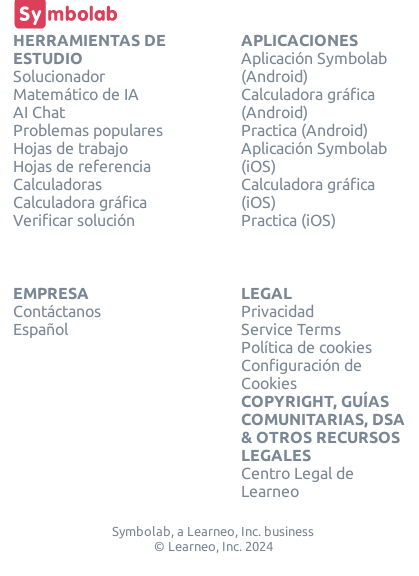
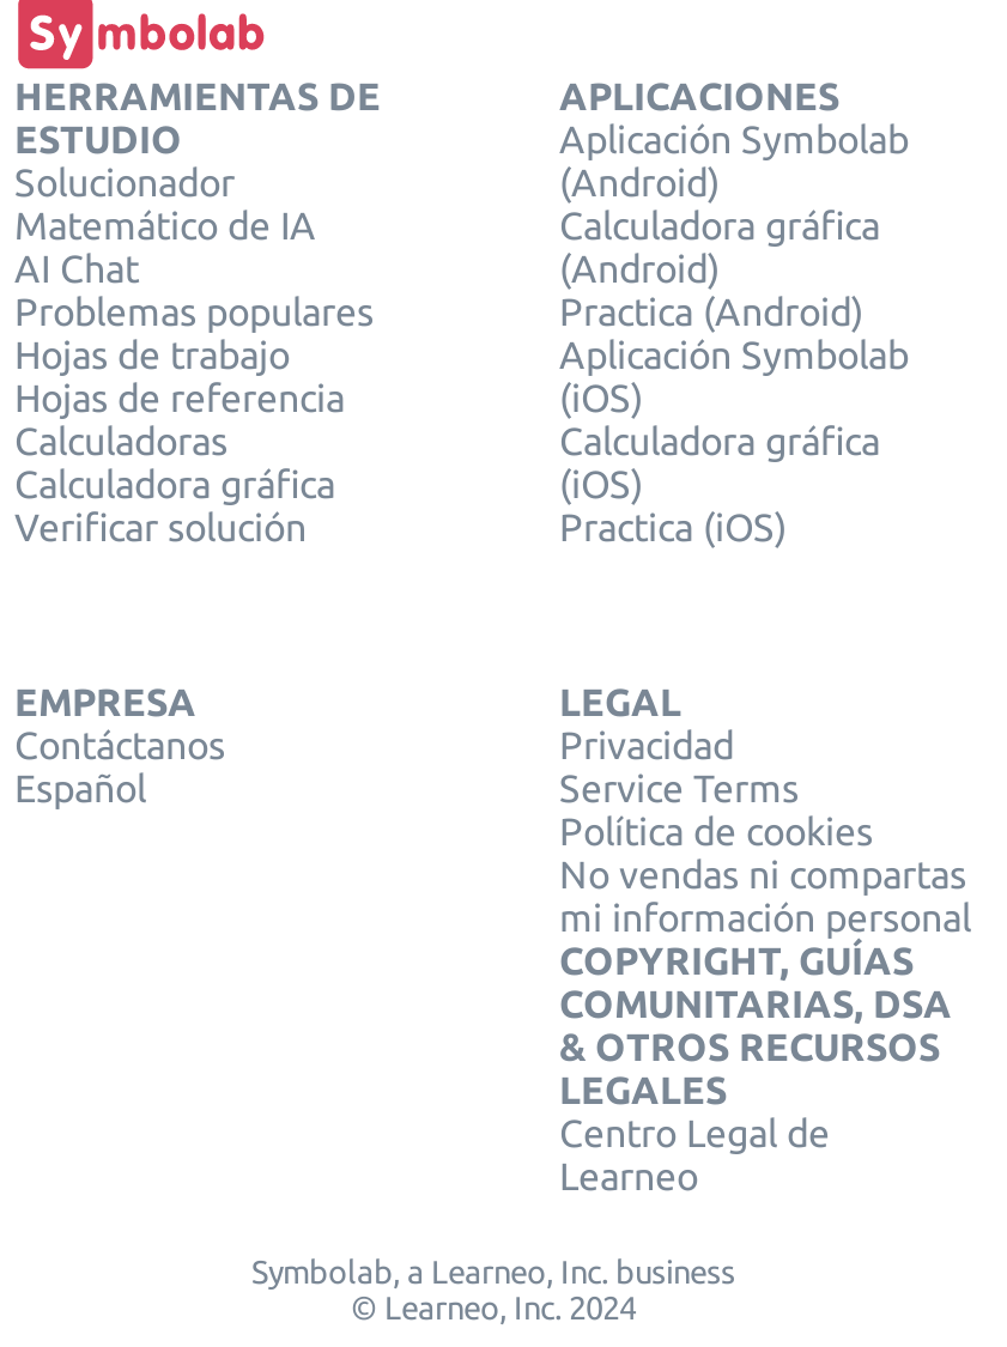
[240,356,361,392] Configuración de | Cookies -> [559,854,971,940] No vendas ni compartas | mi información personal

